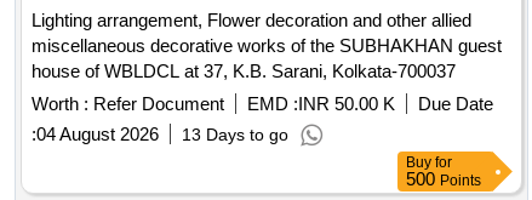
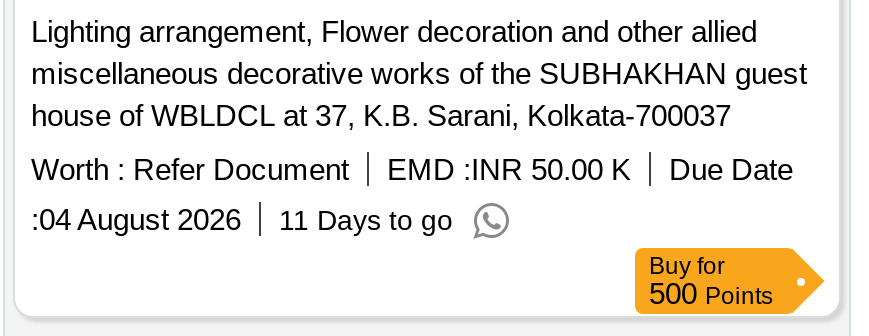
[32,124,288,144] :04 August 2026 13 Days to go -> [31,202,453,236] :04 August 2026 11 Days to go

